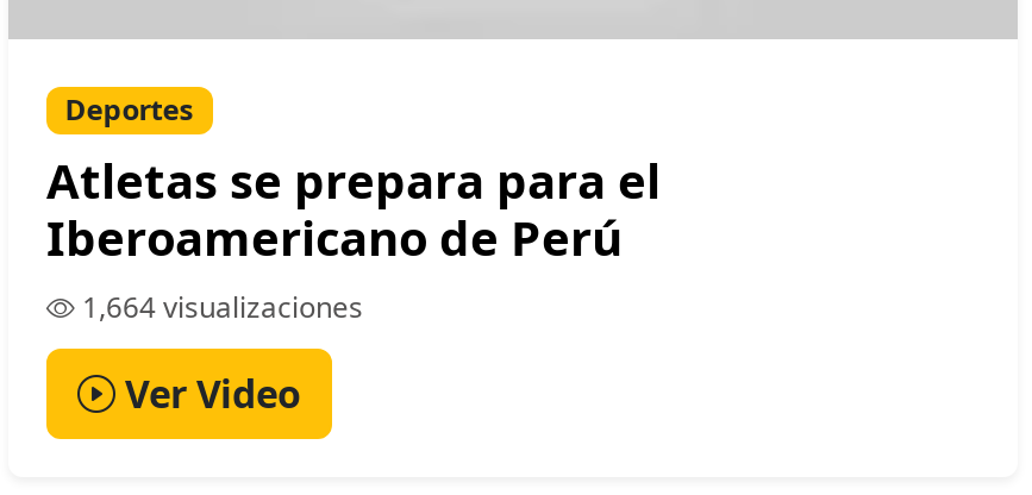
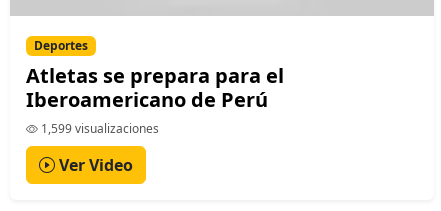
[75,287,363,327] 1,664 visualizaciones -> [38,120,159,137] 1,599 visualizaciones

